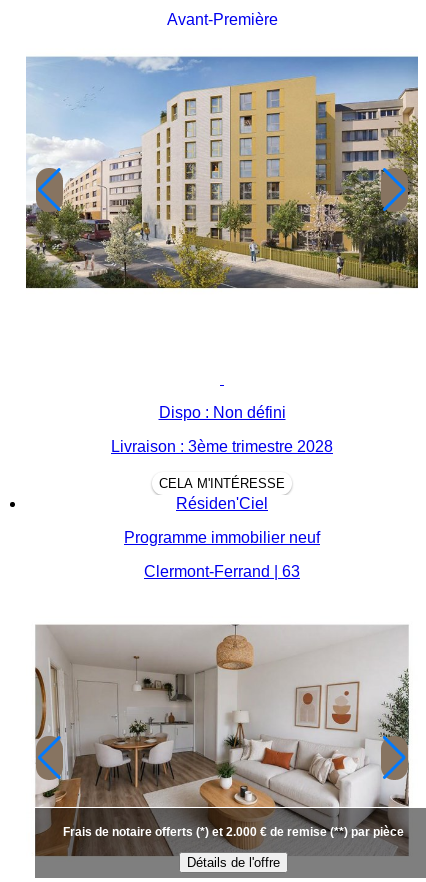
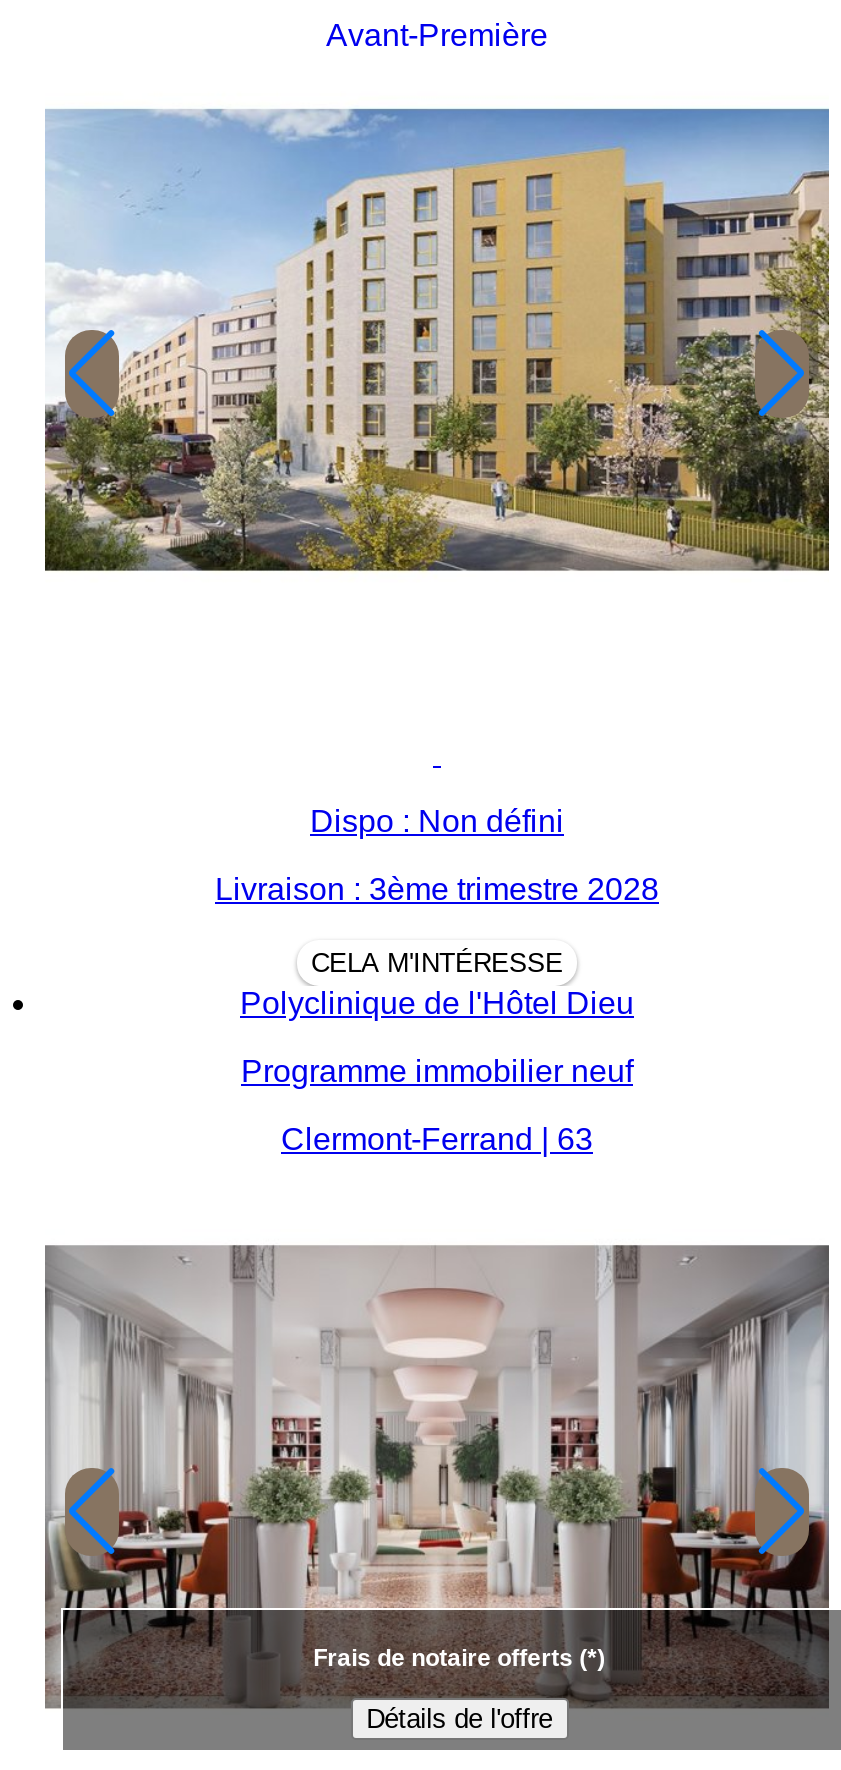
[176,495,268,512] Résiden'Ciel -> [240,986,634,1020] Polyclinique de l'Hôtel Dieu
[26,624,418,857] [image] | Frais de notaire offerts (*) et 2.000 € de remise (**) par pièce -> [43,1243,831,1711] [image] | Frais de notaire offerts (*)

